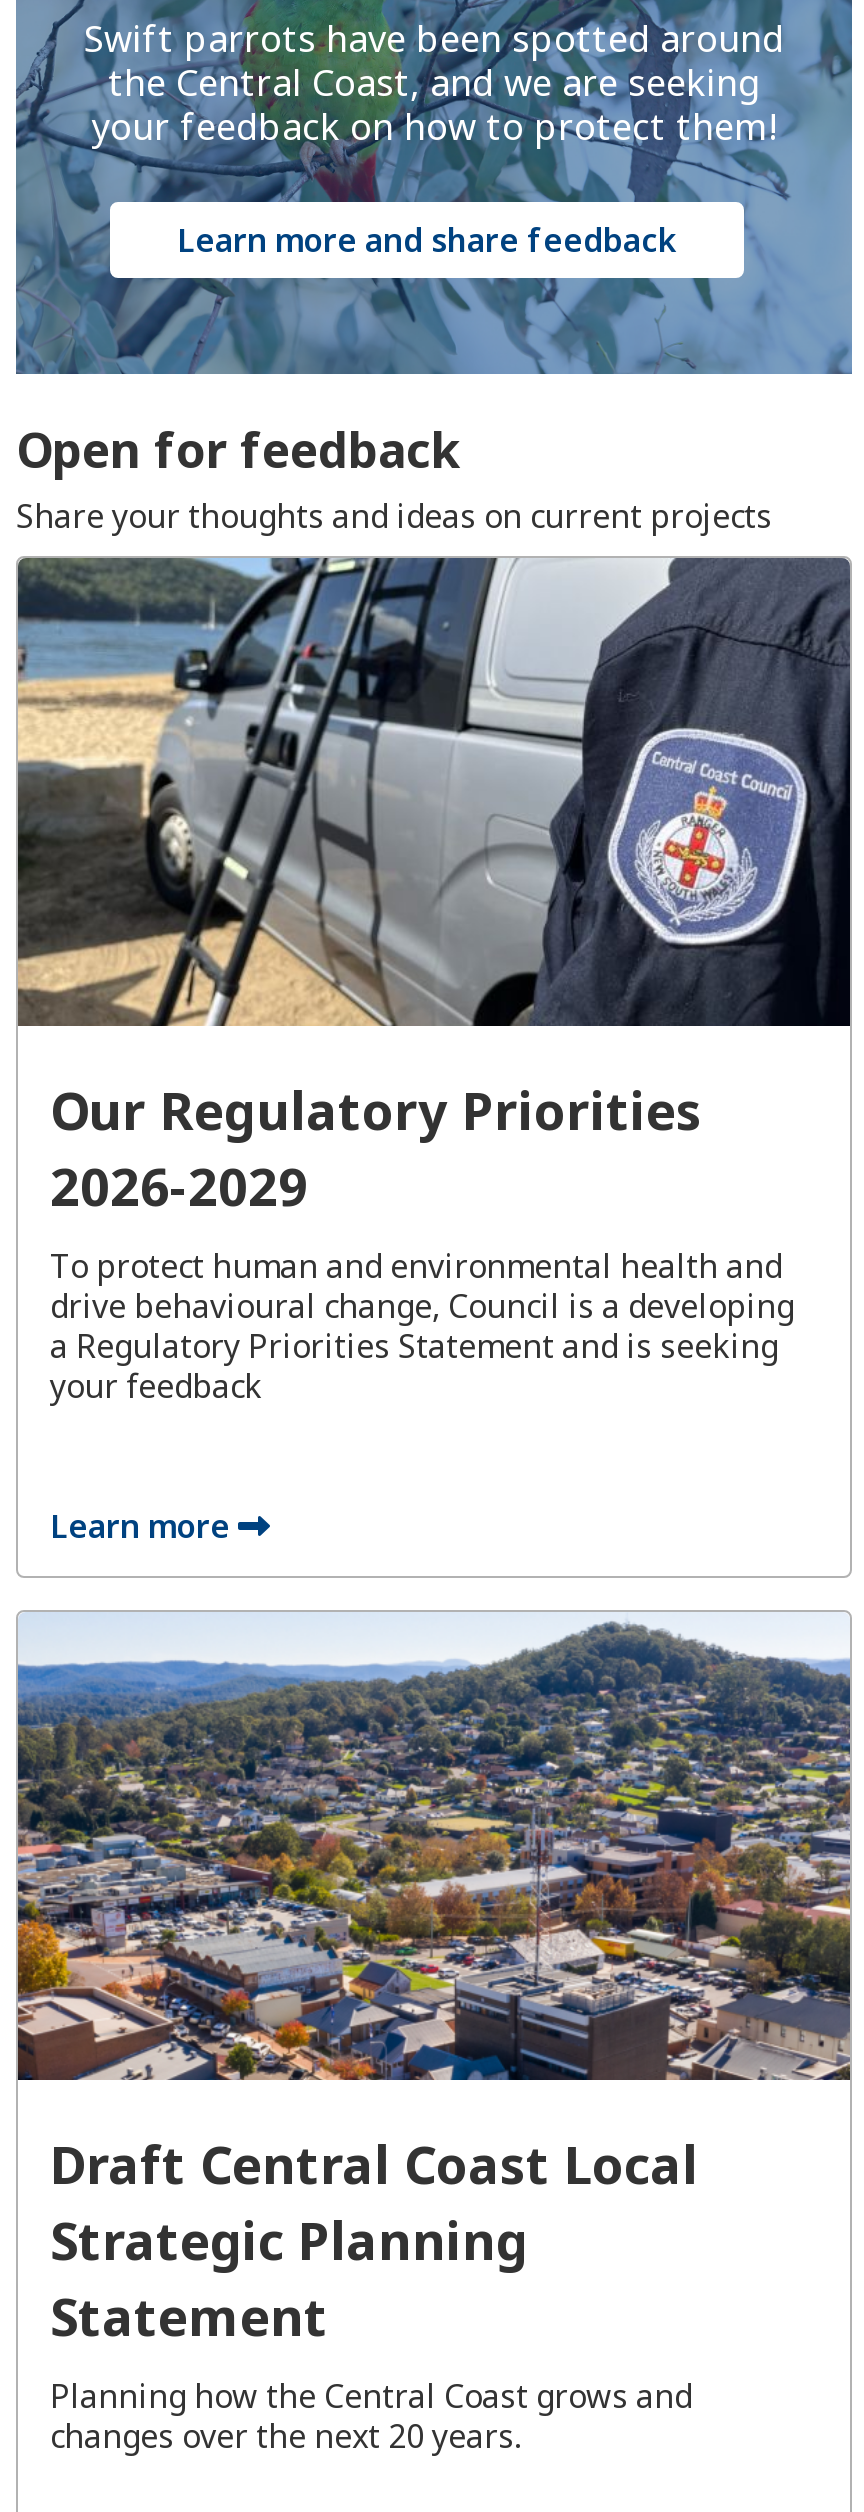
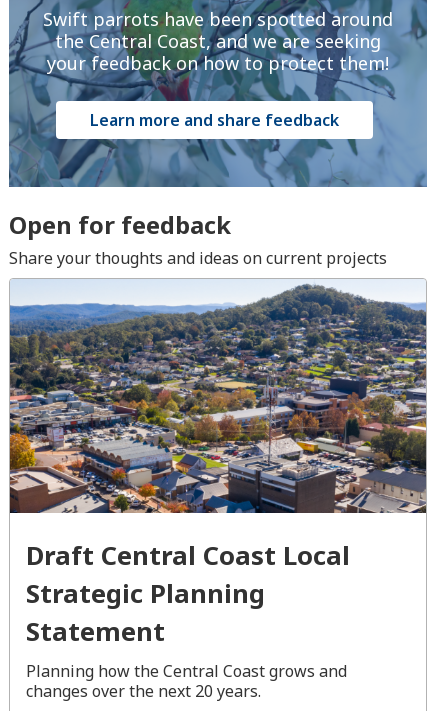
[16,556,852,1549] [image] | Our Regulatory Priorities | 2026-2029 | To protect human and environmental health and | drive behavioural change, Council is a developing | a Regulatory Priorities Statement and is seeking | your feedback | Learn more -> none

